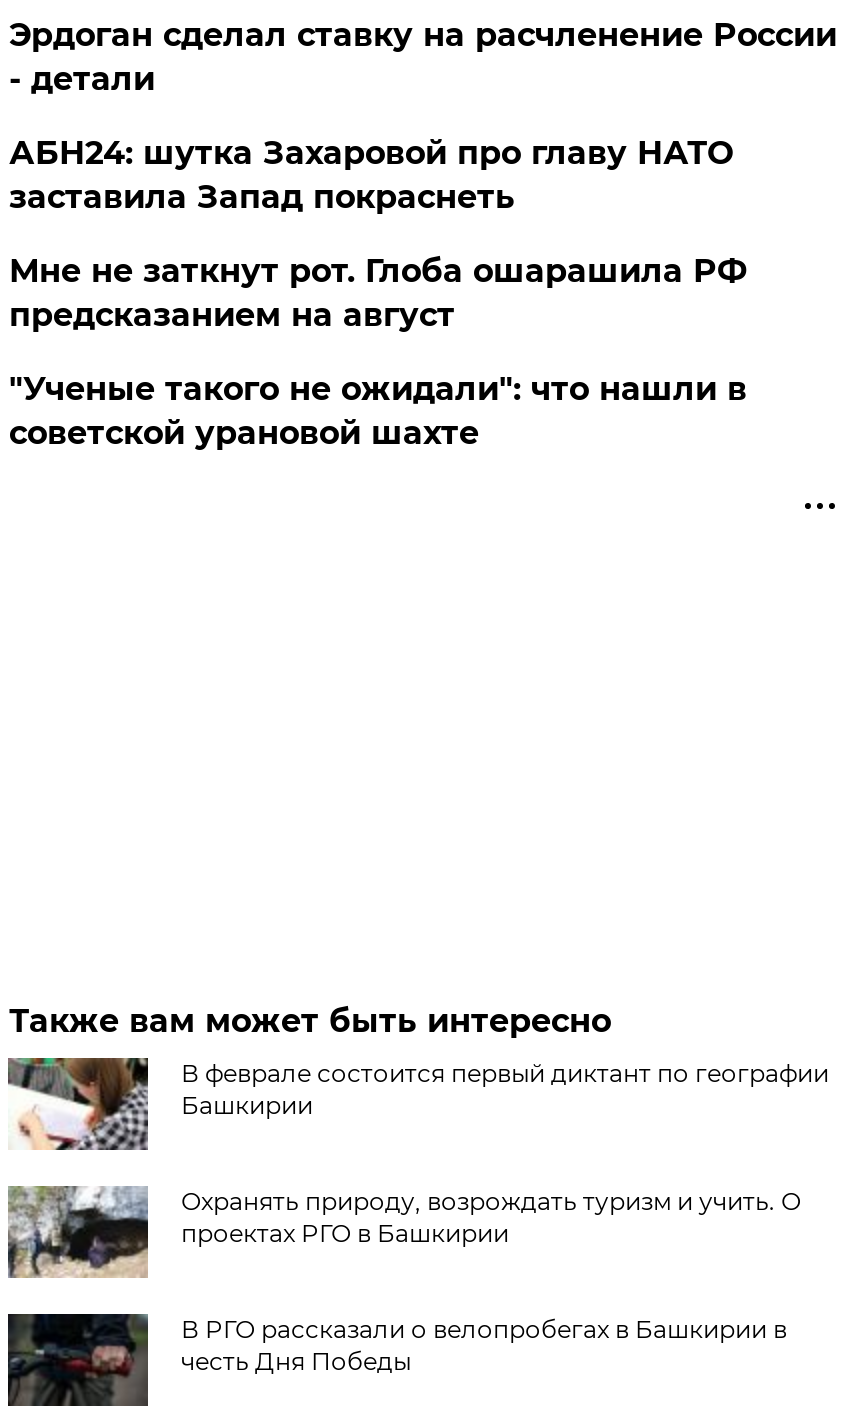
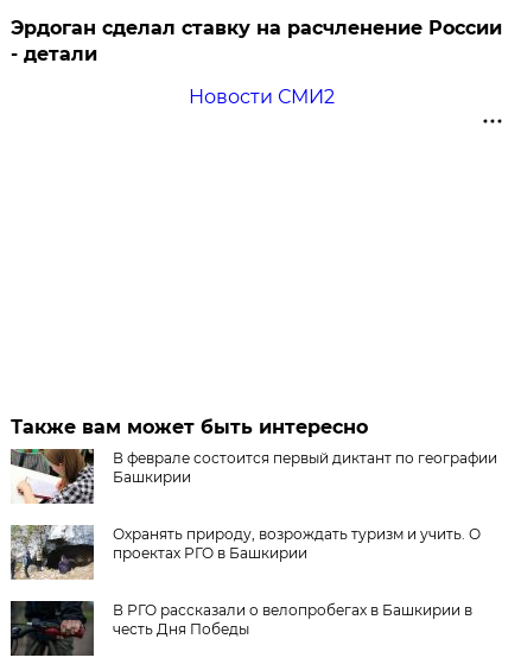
[9,134,747,452] АБН24: шутка Захаровой про главу НАТО | заставила Запад покраснеть | Мне не заткнут рот. Глоба ошарашила РФ | предсказанием на август | "Ученые такого не ожидали": что нашли в | советской урановой шахте -> [188,85,334,108] Новости СМИ2

